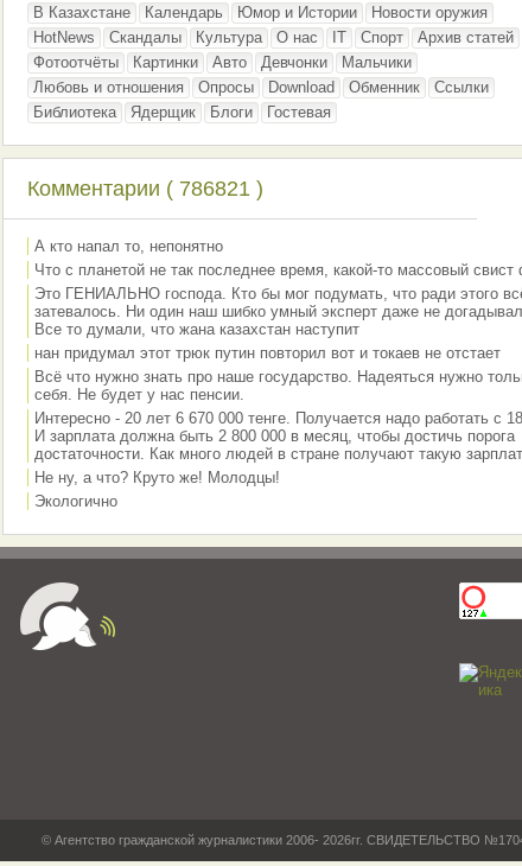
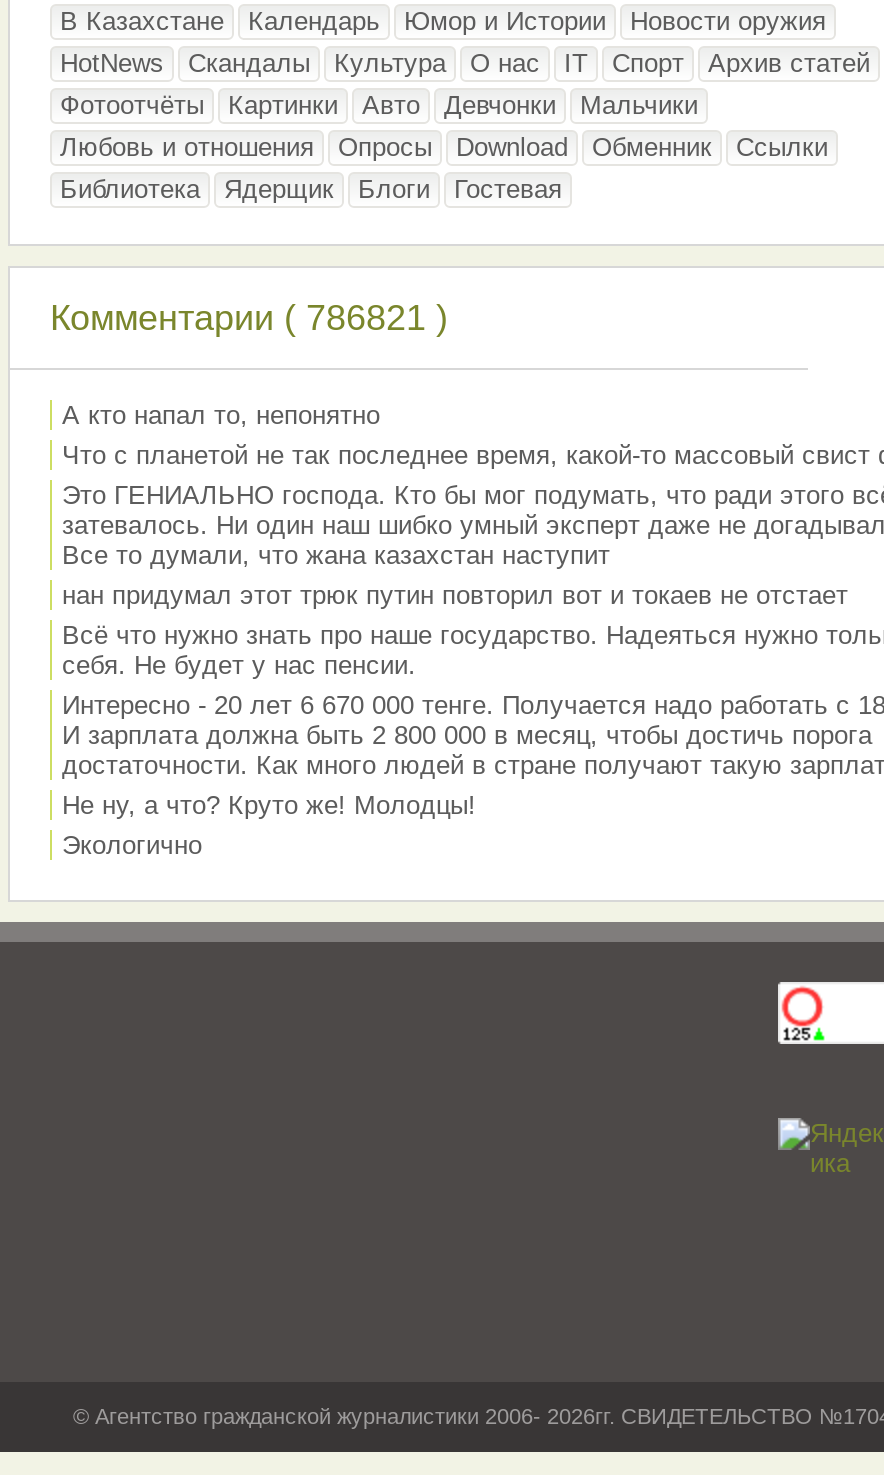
[19,581,116,651] [image] -> none

